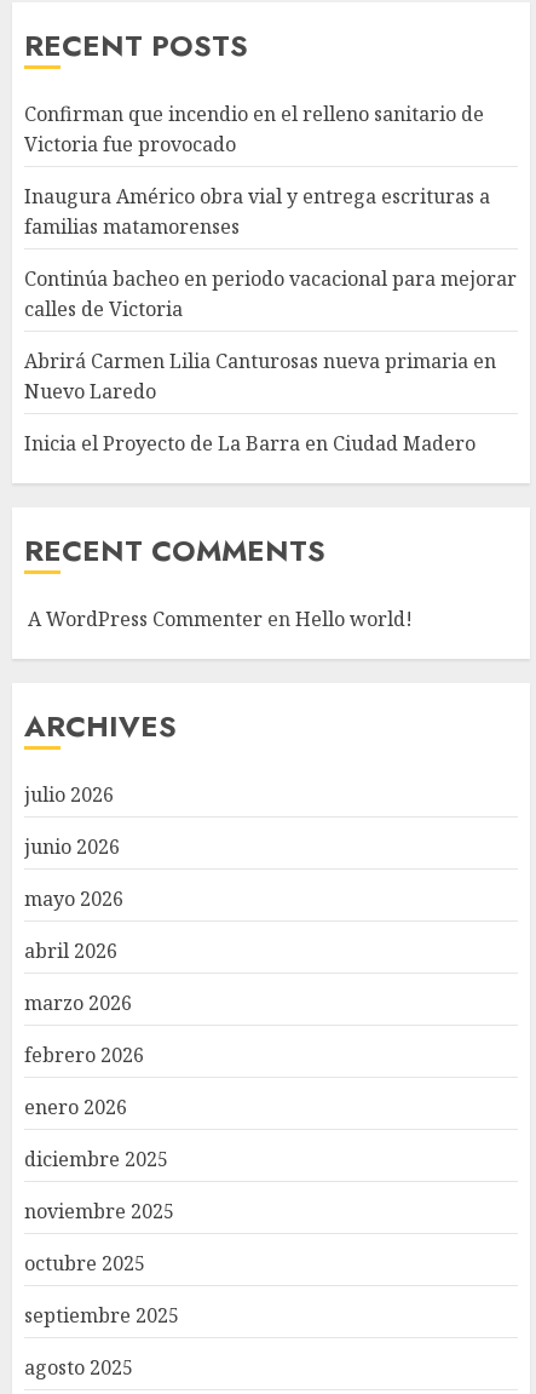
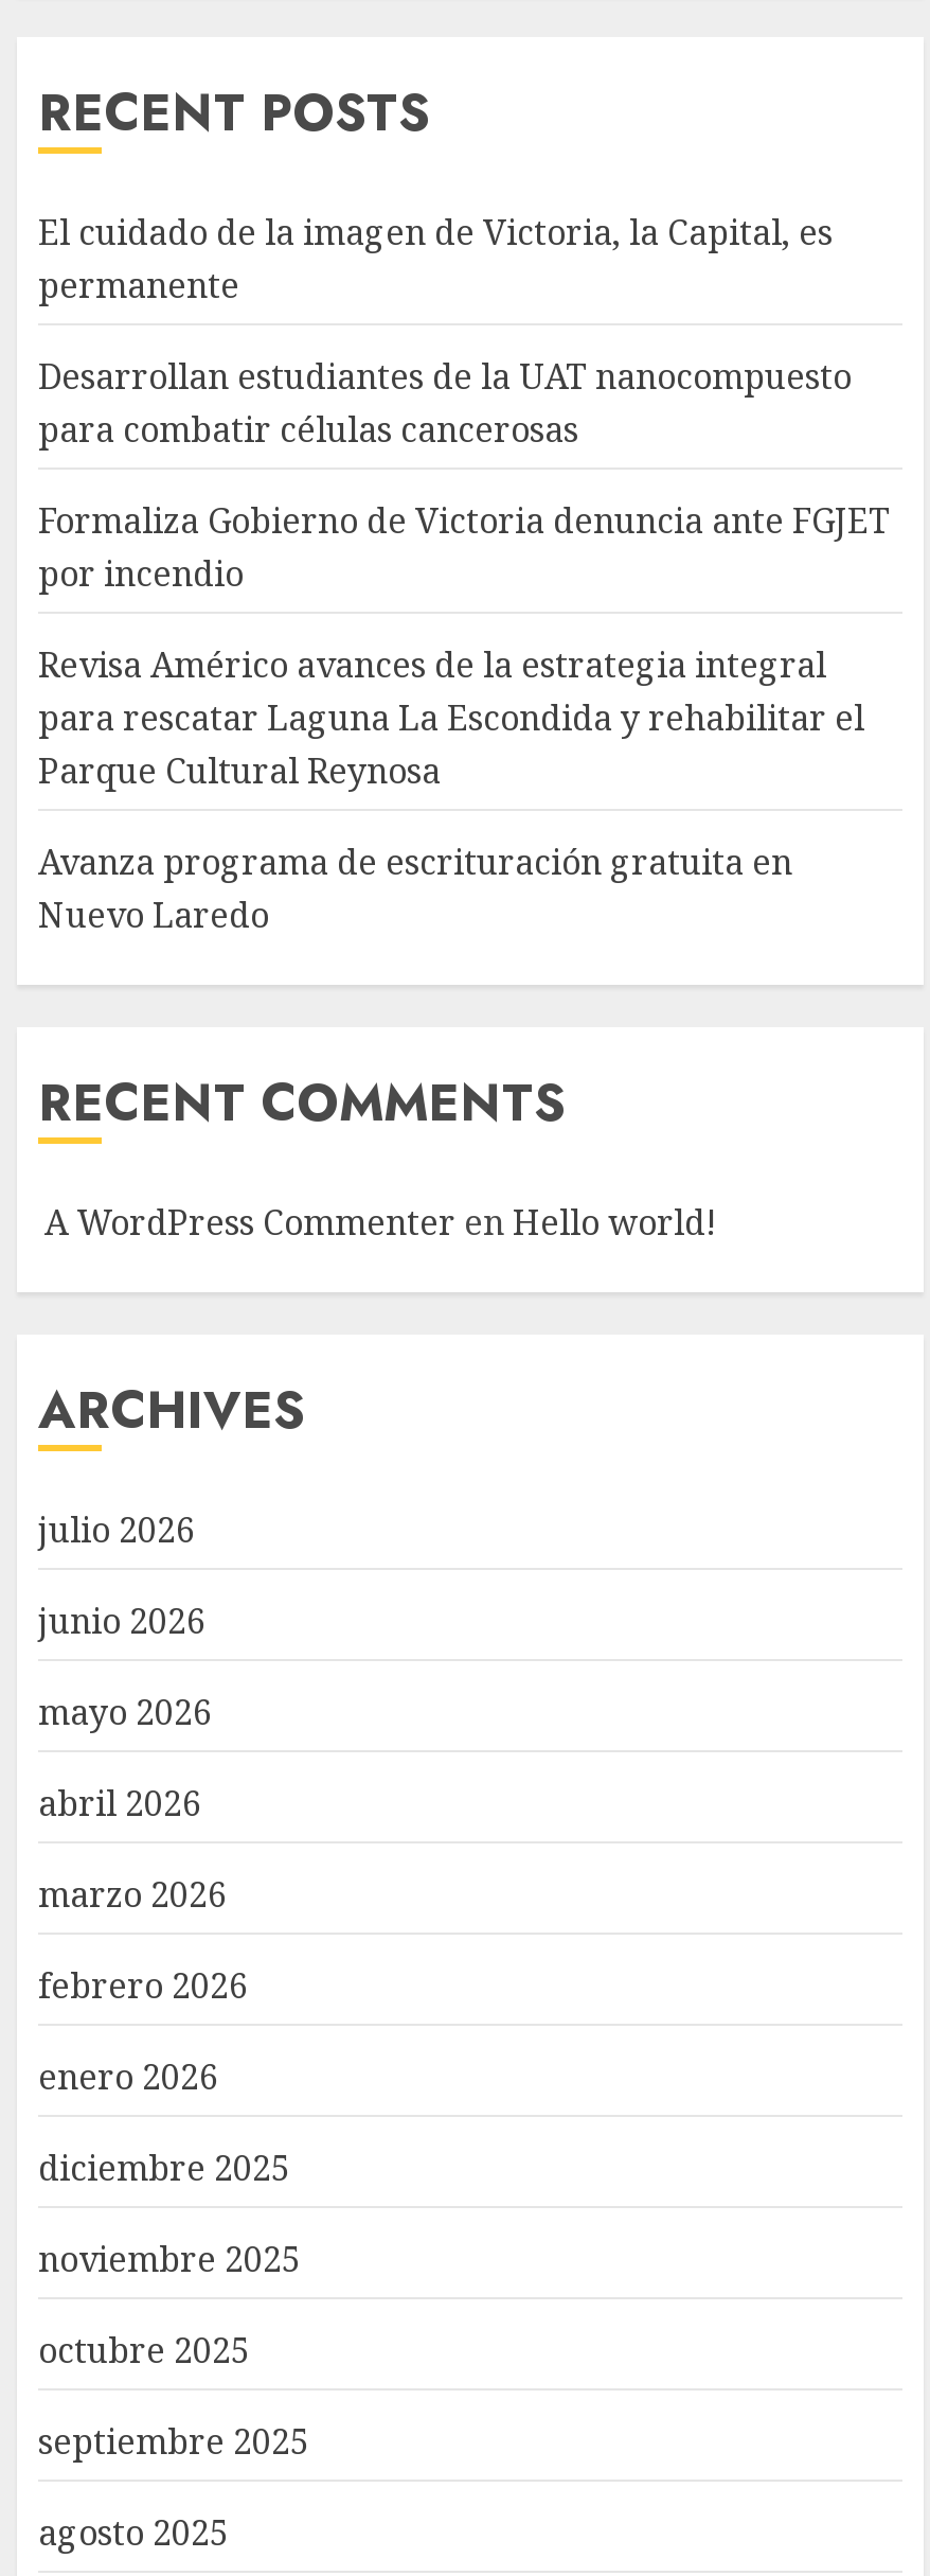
[24,101,517,374] Confirman que incendio en el relleno sanitario de | Victoria fue provocado | Inaugura Américo obra vial y entrega escrituras a | familias matamorenses | Continúa bacheo en periodo vacacional para mejorar | calles de Victoria | Abrirá Carmen Lilia Canturosas nueva primaria en -> [38,208,890,885] El cuidado de la imagen de Victoria, la Capital, es | permanente | Desarrollan estudiantes de la UAT nanocompuesto | para combatir células cancerosas | Formaliza Gobierno de Victoria denuncia ante FGJET | por incendio | Revisa Américo avances de la estrategia integral | para rescatar Laguna La Escondida y rehabilitar el | Parque Cultural Reynosa | Avanza programa de escrituración gratuita en
moved [24,378,156,405] -> [38,891,269,938]: Nuevo Laredo
[24,430,476,457] Inicia el Proyecto de La Barra en Ciudad Madero -> none

